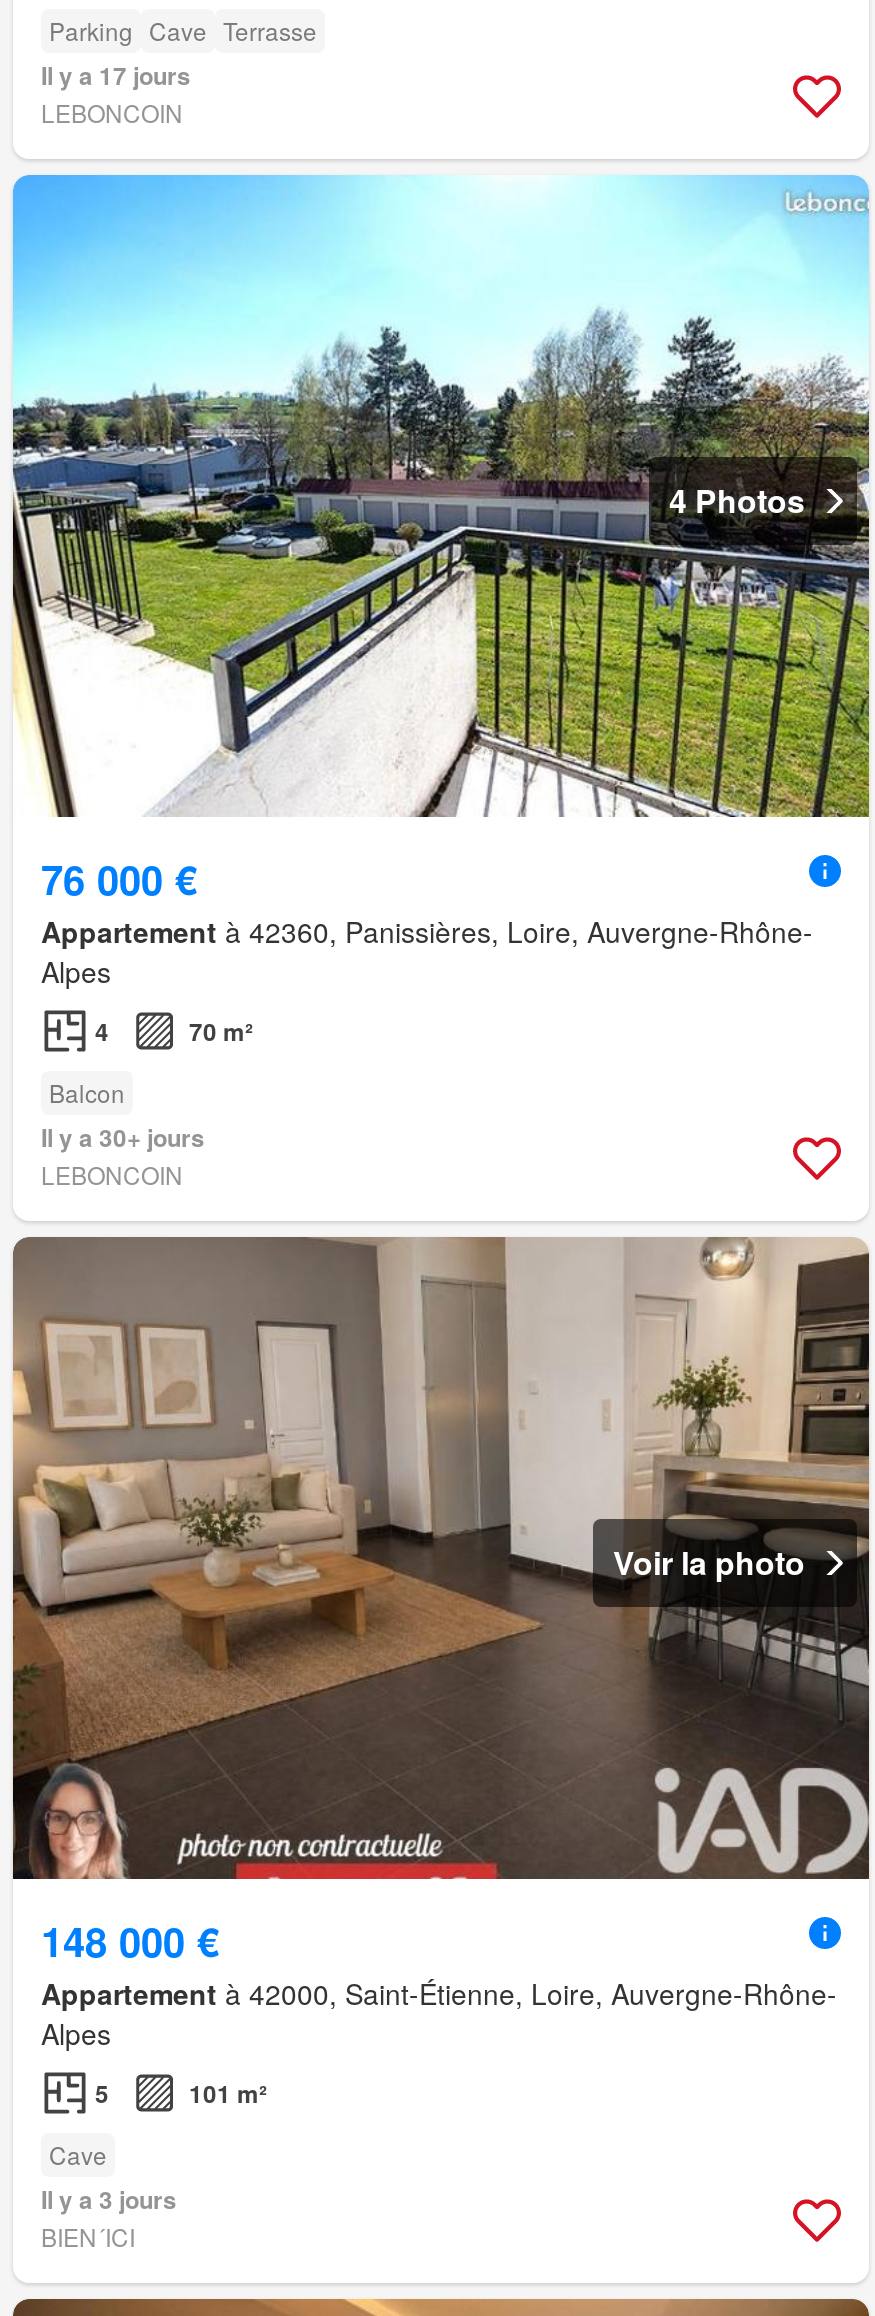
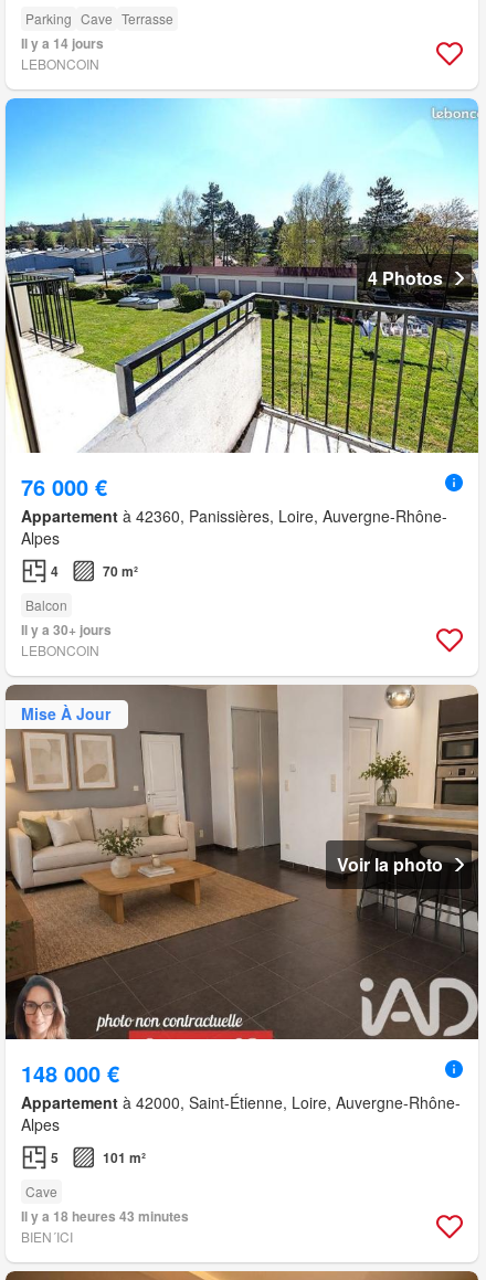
[41,58,191,94] Il y a 17 jours -> [21,33,104,53] Il y a 14 jours
none -> [21,703,110,725] Mise À Jour
[41,2182,177,2218] Il y a 3 jours -> [21,1206,189,1226] Il y a 18 heures 43 minutes

